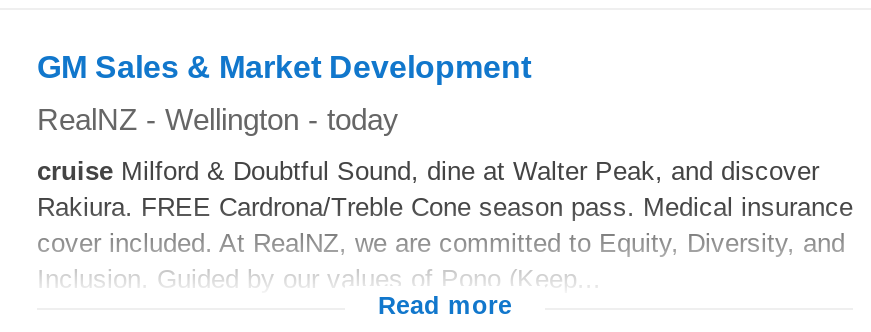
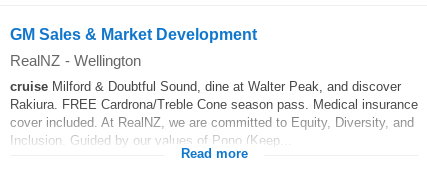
[37,102,399,136] RealNZ - Wellington - today -> [10,52,141,69] RealNZ - Wellington

